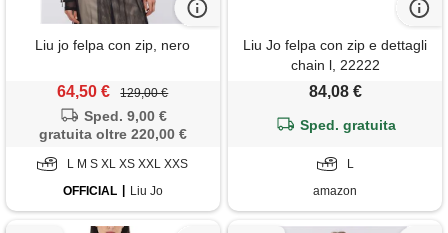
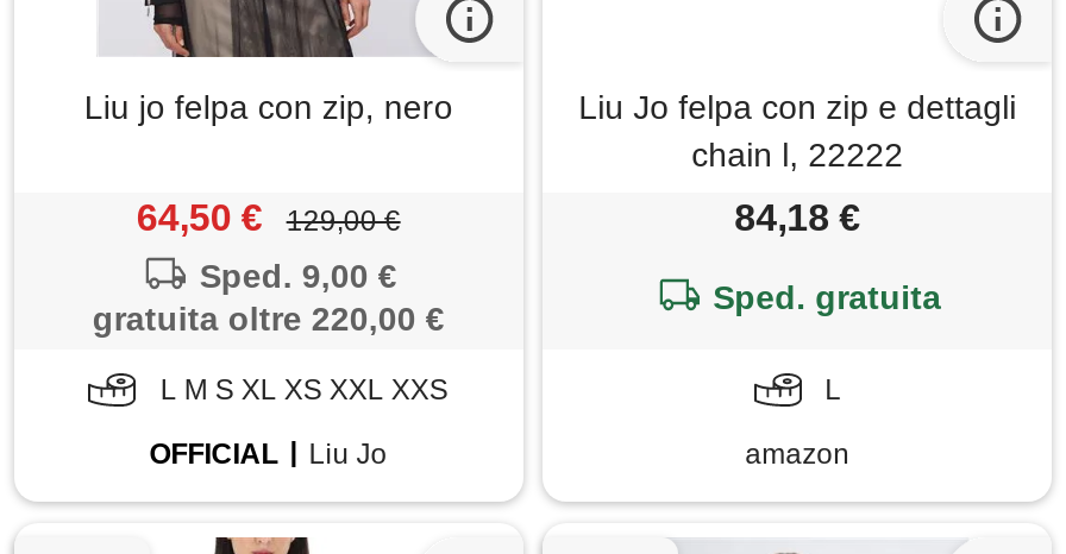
[309,83,362,100] 84,08 € -> [735,198,861,239] 84,18 €

